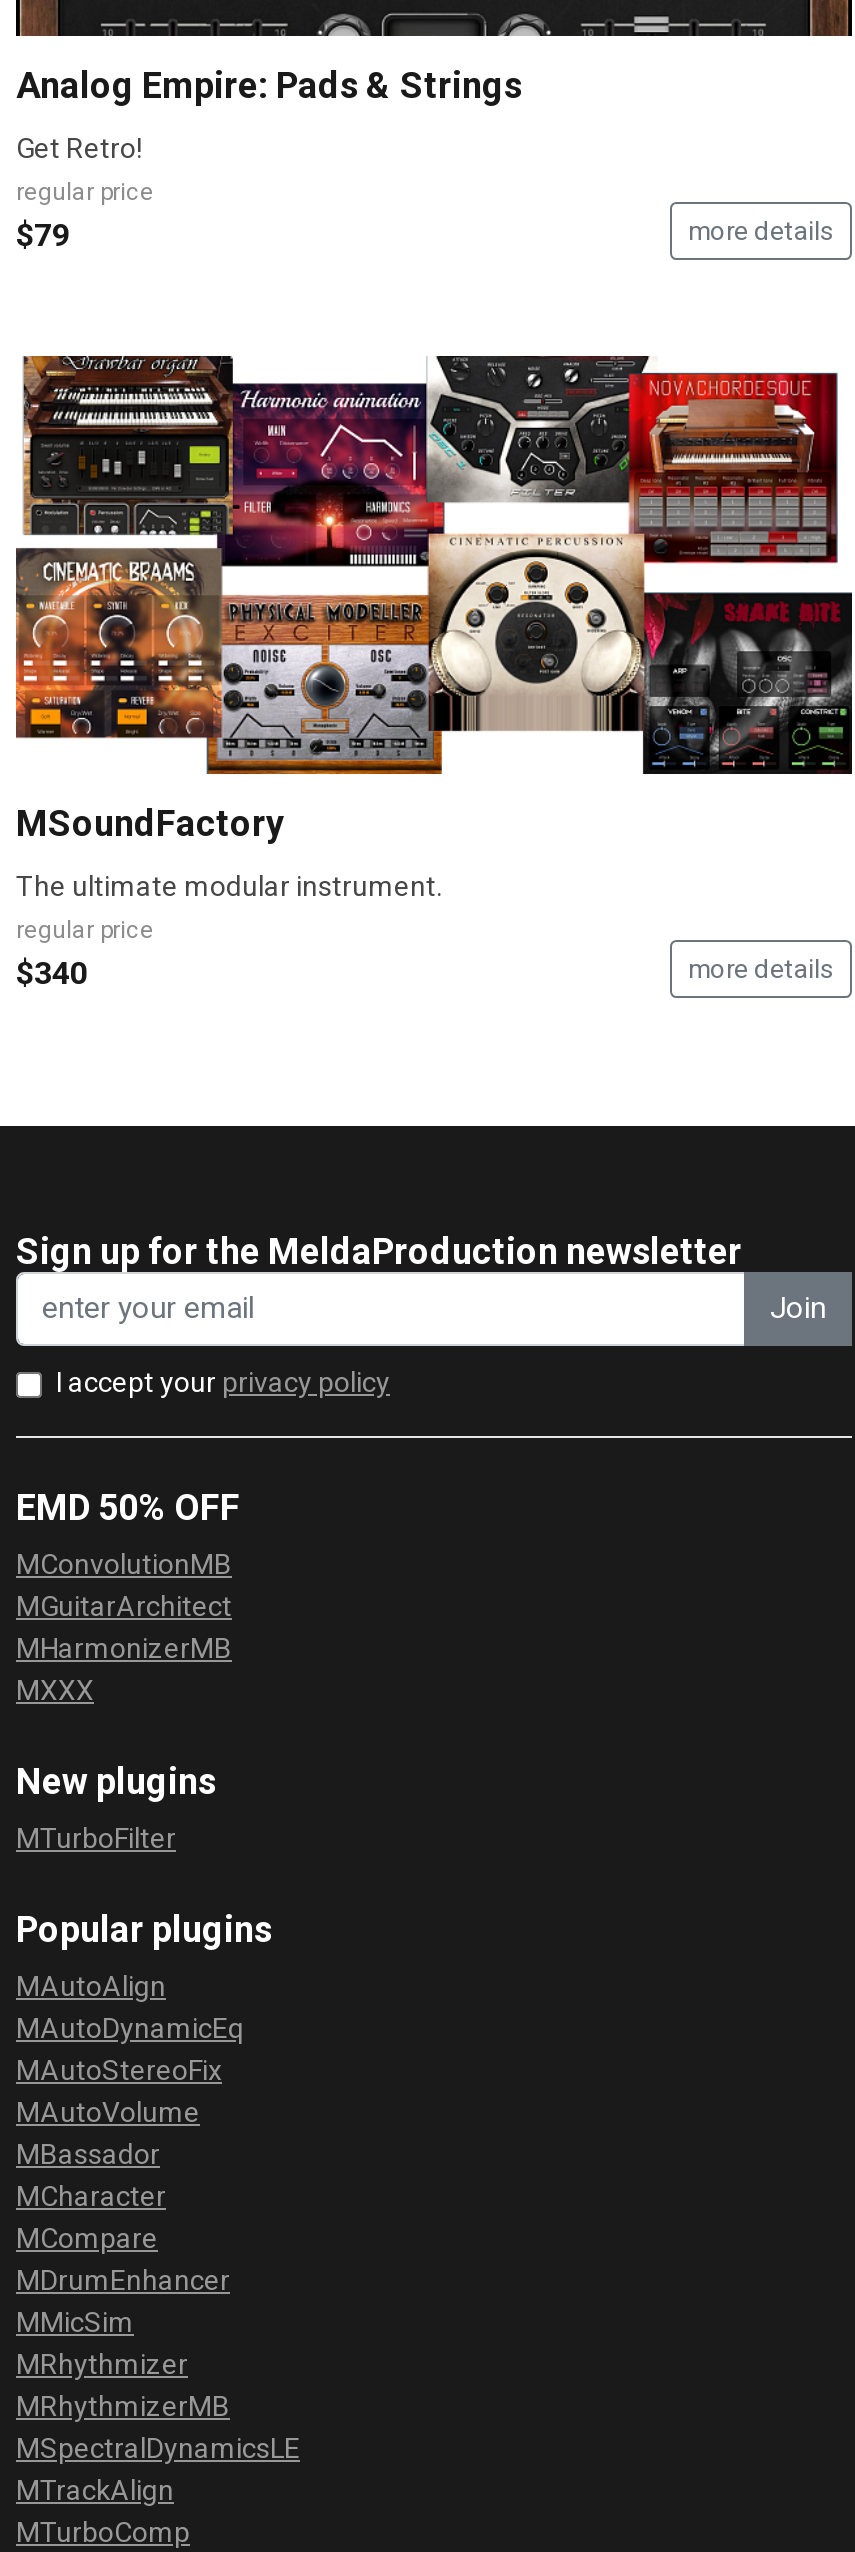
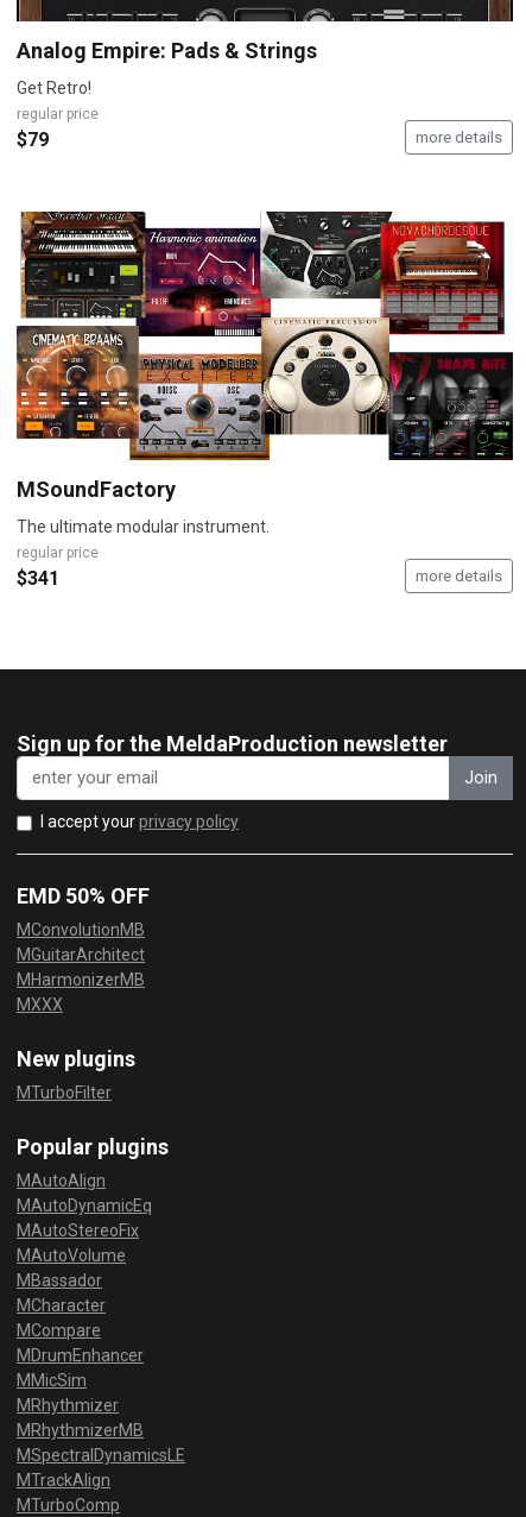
[16,954,88,992] $340 -> [17,567,59,590] $341

